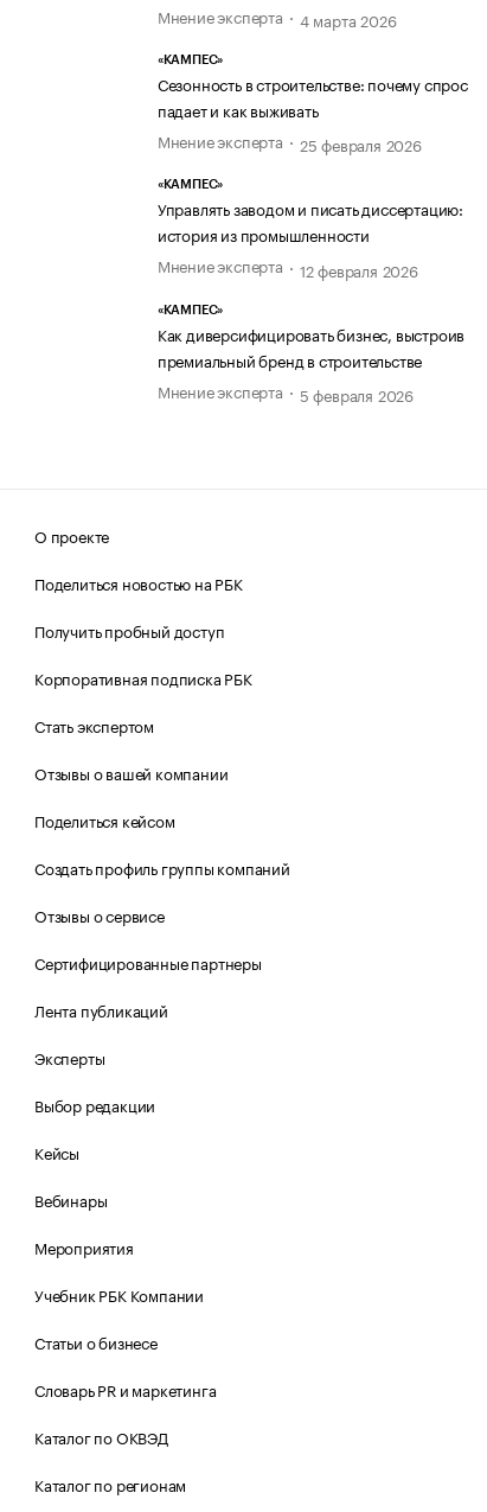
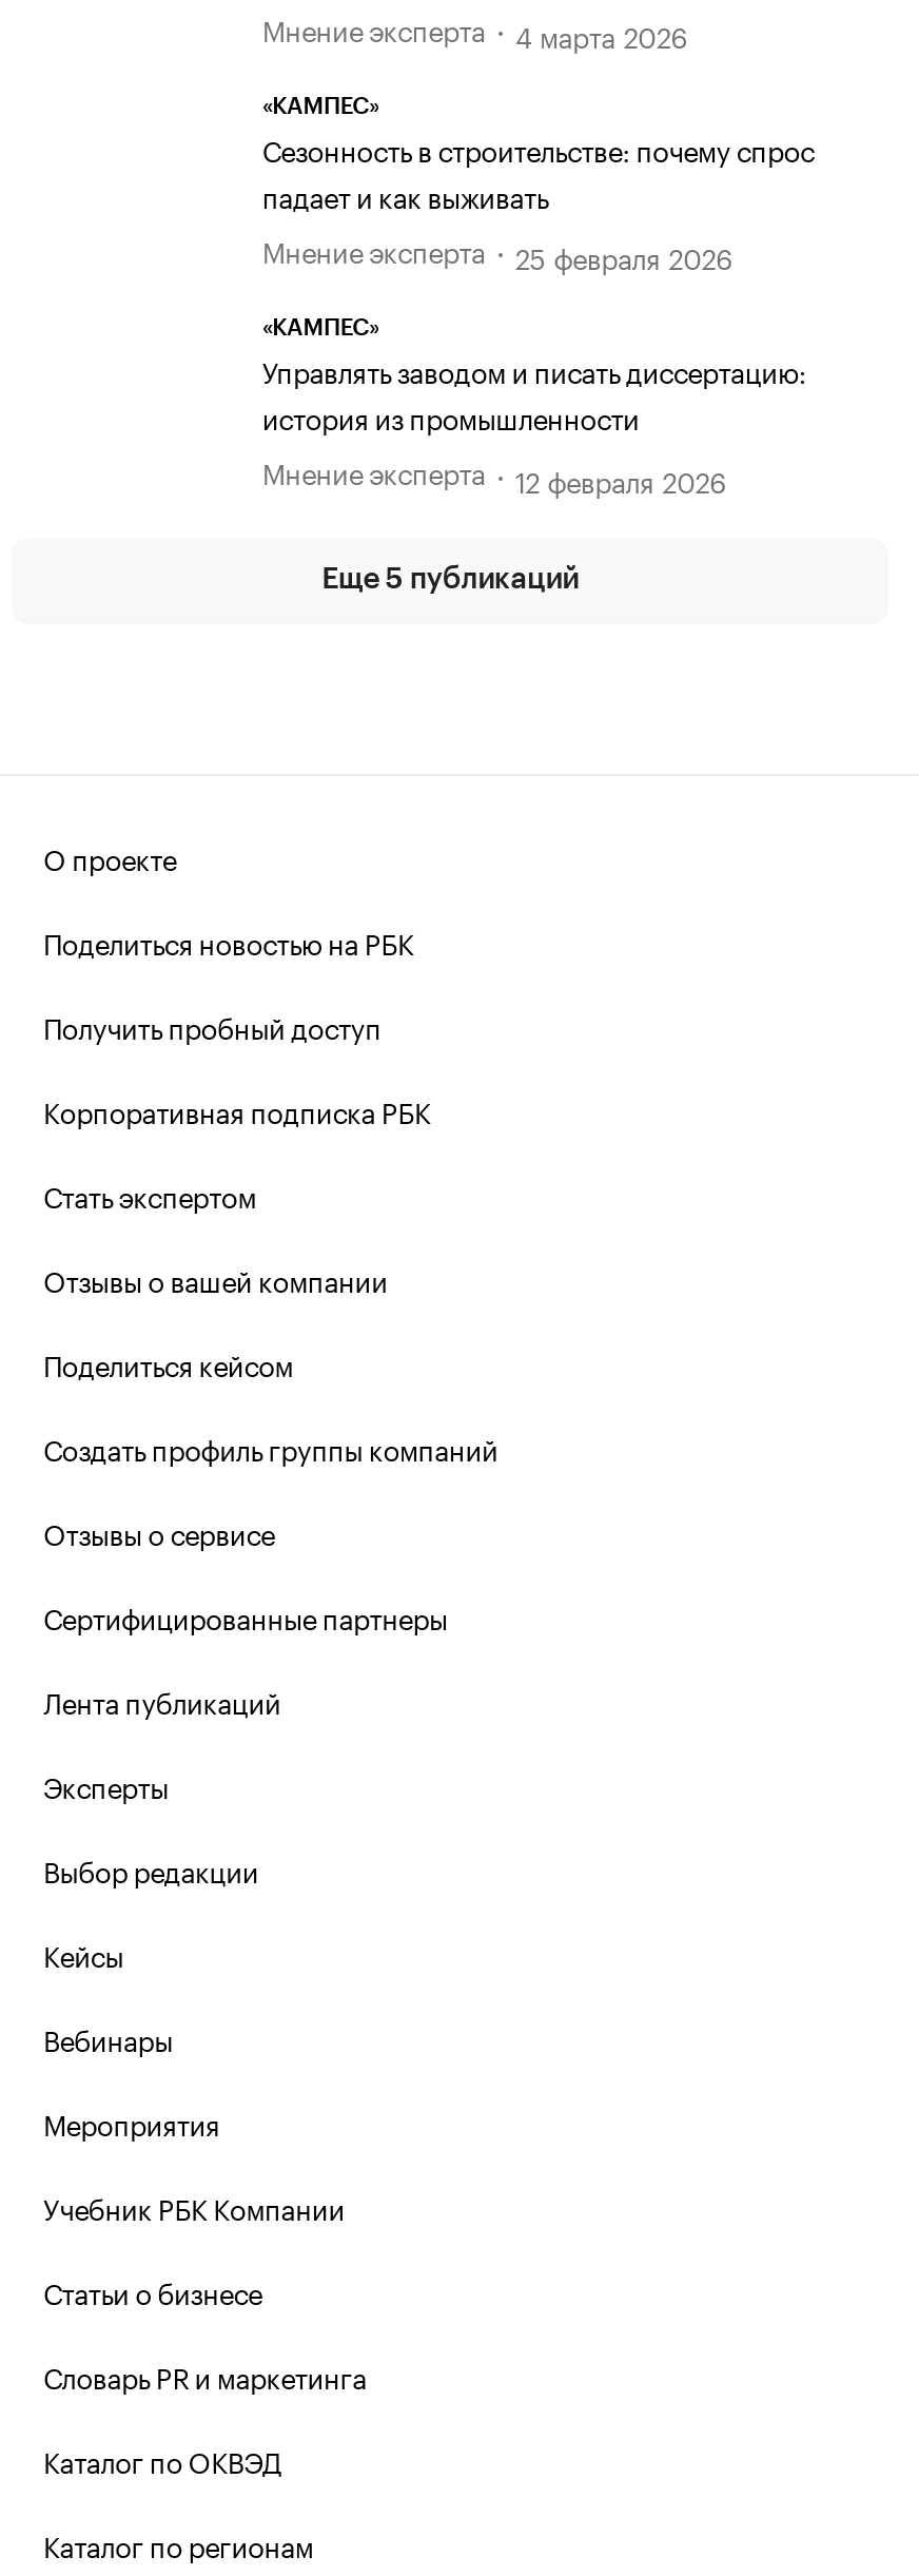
[157,303,465,406] «КАМПЕС» | Как диверсифицировать бизнес, выстроив | премиальный бренд в строительстве | Мнение эксперта | 5 февраля 2026 -> [322,564,578,594] Еще 5 публикаций

